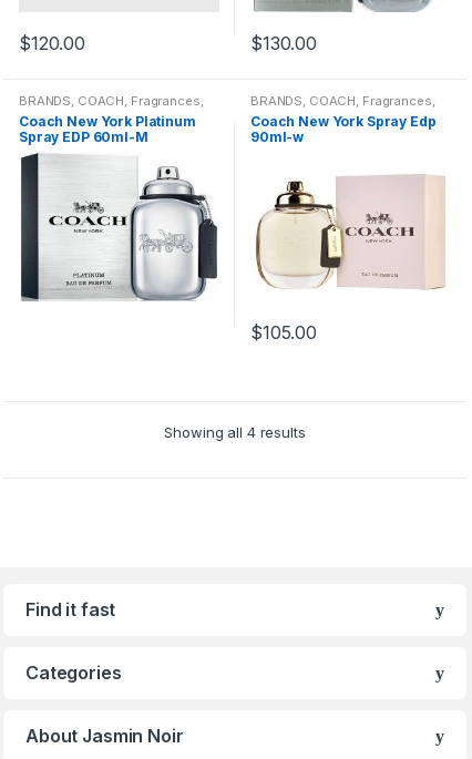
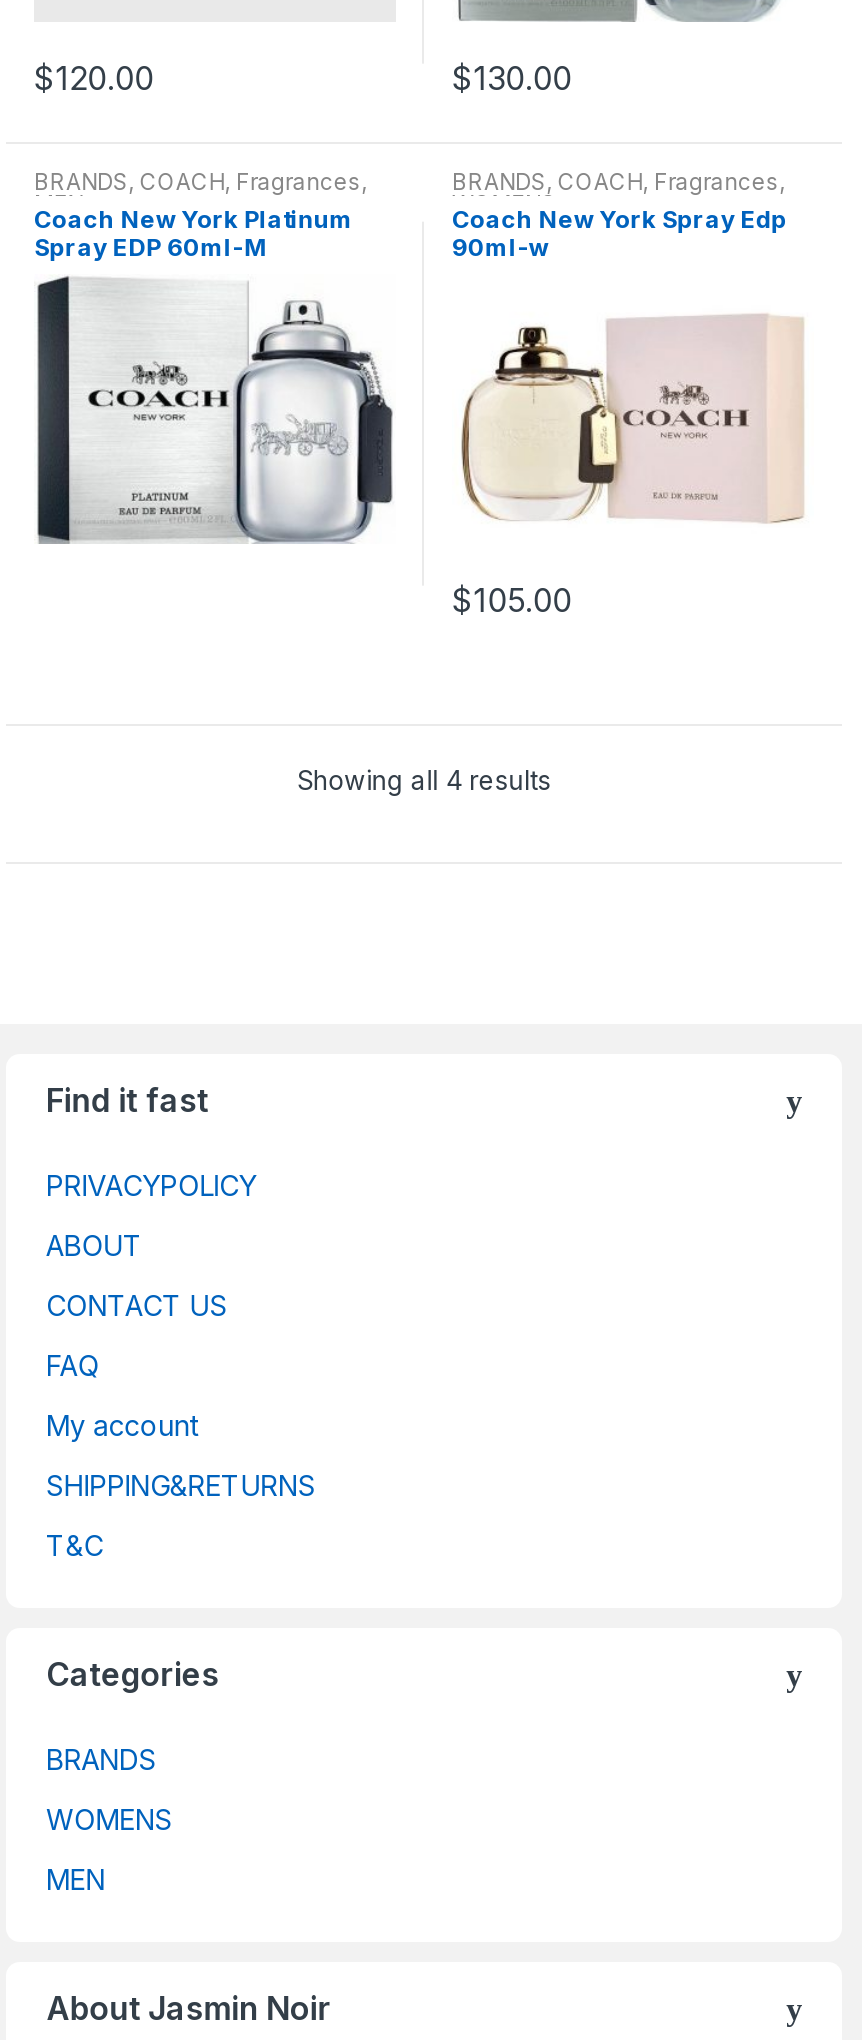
none -> [46,1167,316,1561] PRIVACYPOLICY | ABOUT | CONTACT US | FAQ | My account | SHIPPING&RETURNS | T&C
none -> [46,1741,172,1895] BRANDS | WOMENS | MEN

